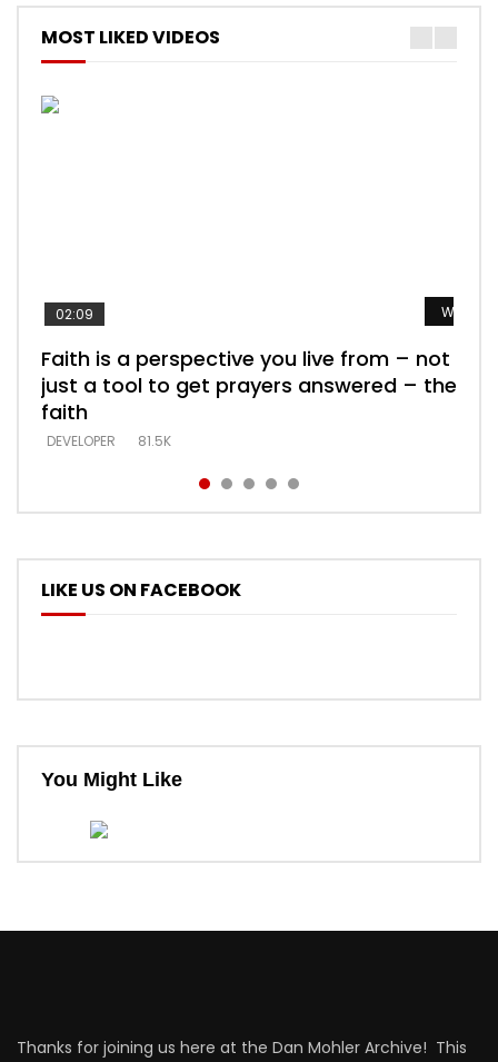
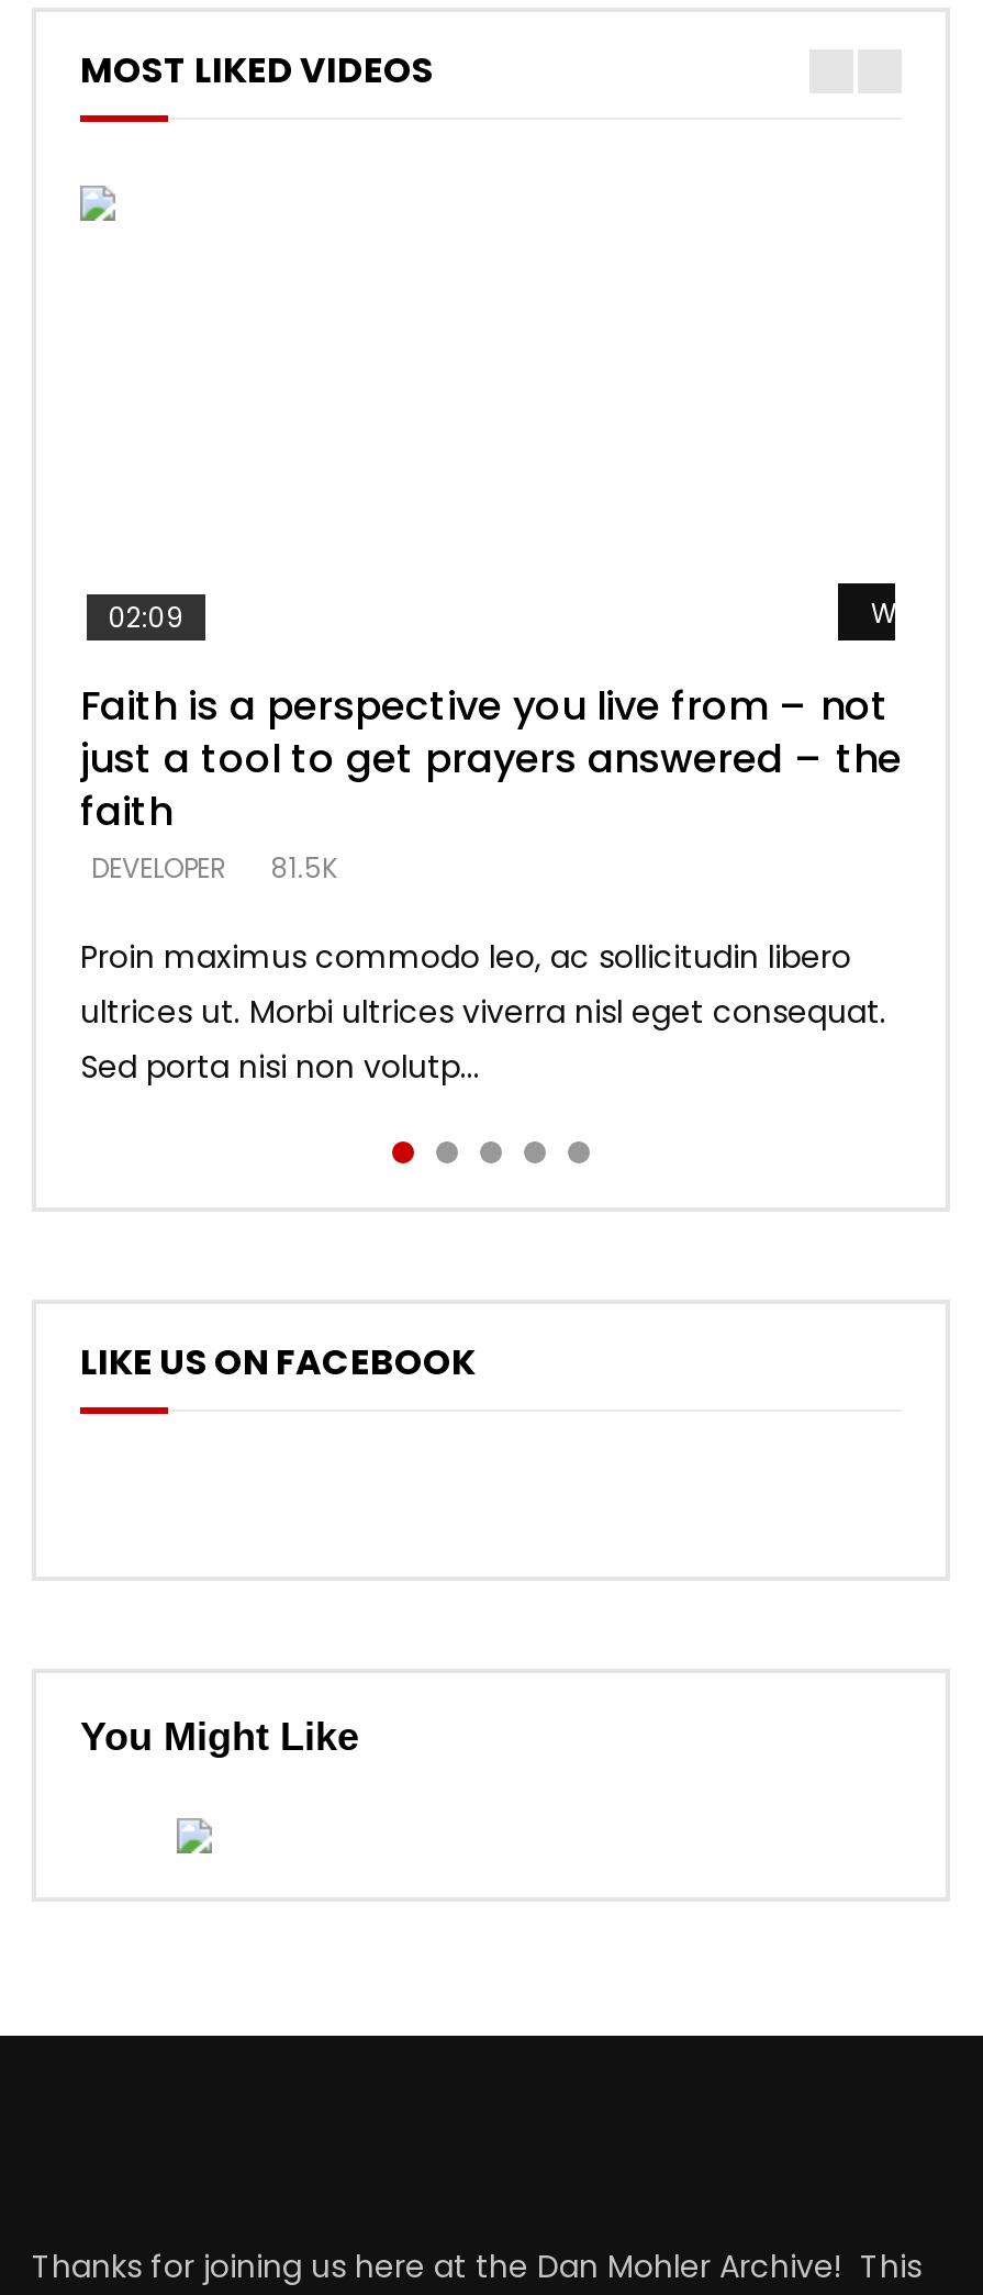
none -> [80,936,886,1089] Proin maximus commodo leo, ac sollicitudin libero | ultrices ut. Morbi ultrices viverra nisl eget consequat. | Sed porta nisi non volutp...

